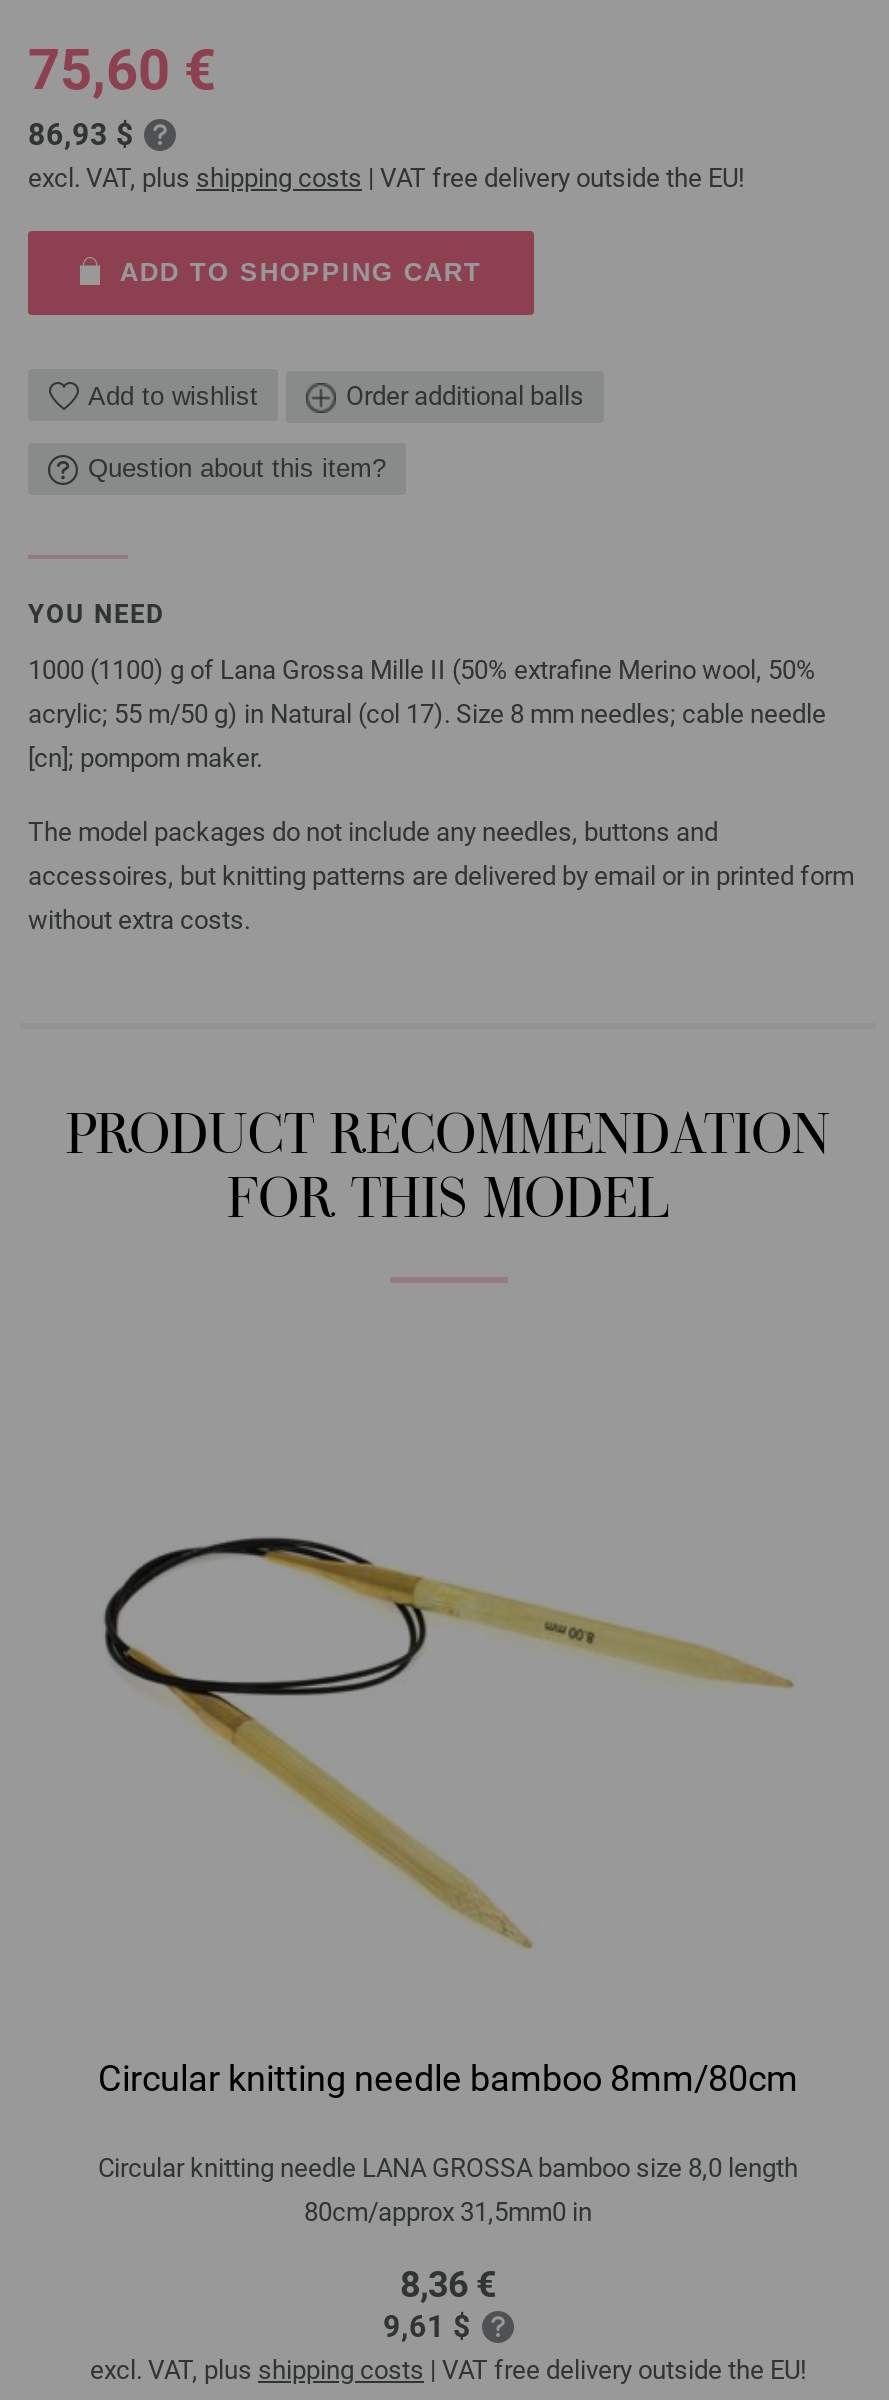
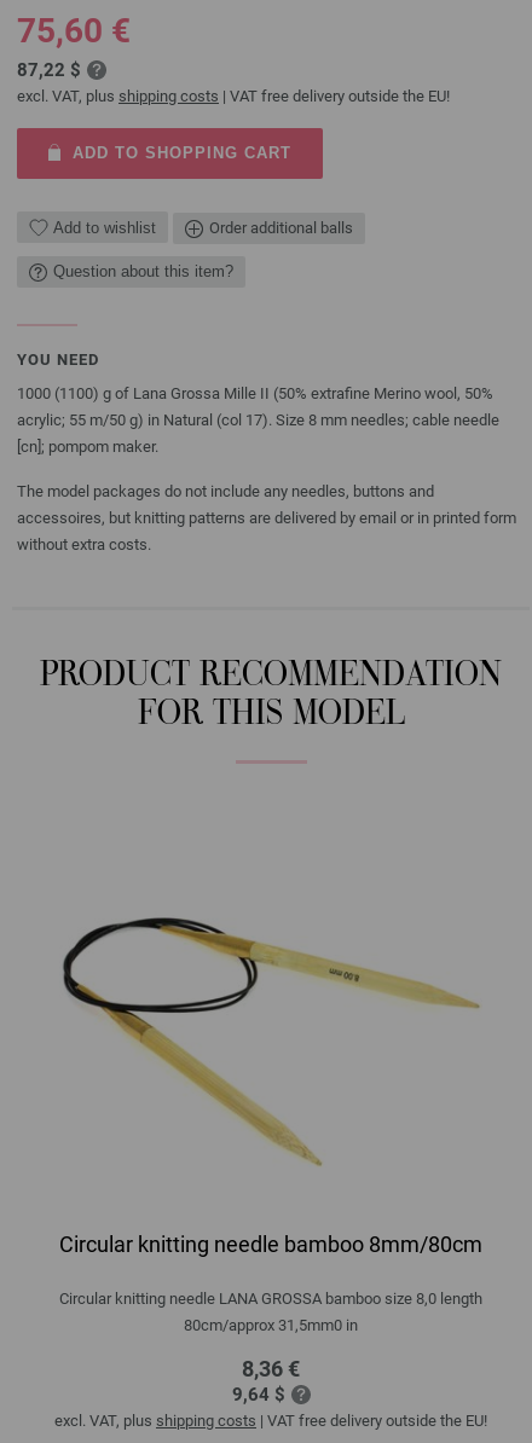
[28,117,134,153] 86,93 $ -> [17,59,81,81] 87,22 $
[383,2308,471,2344] 9,61 $ -> [232,1383,285,1405] 9,64 $

